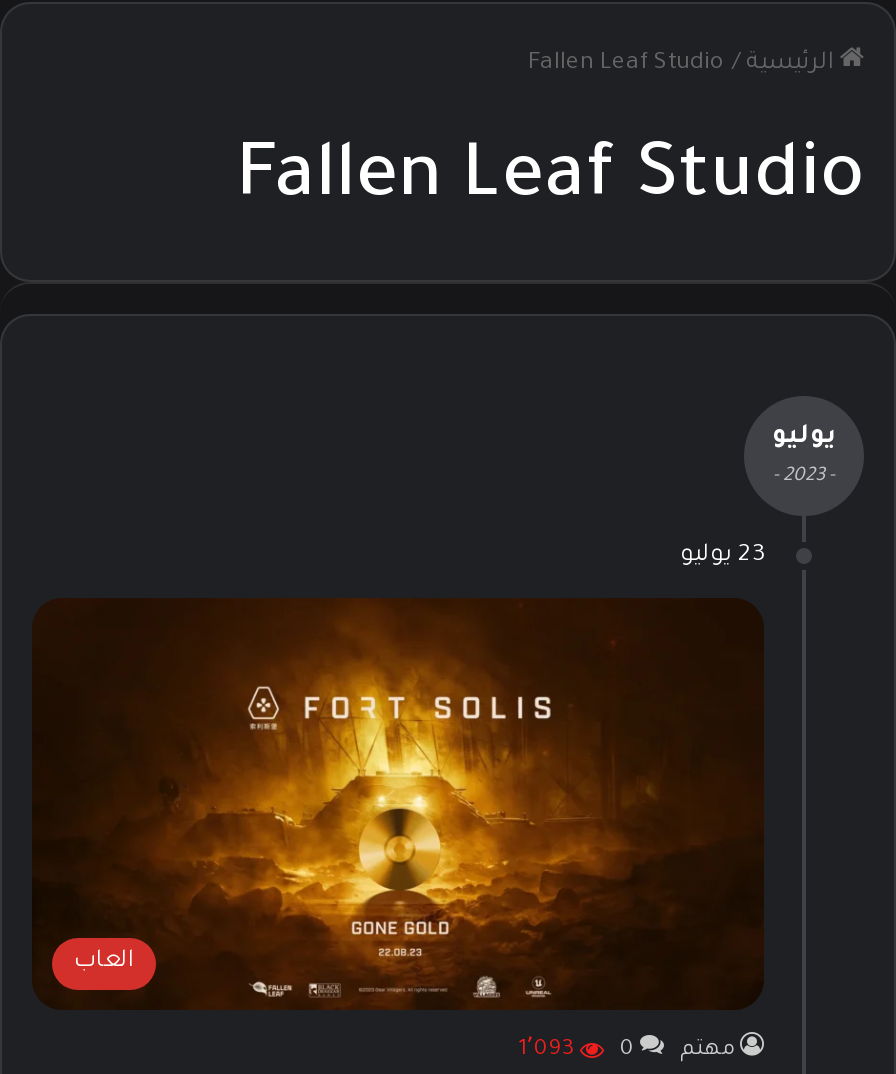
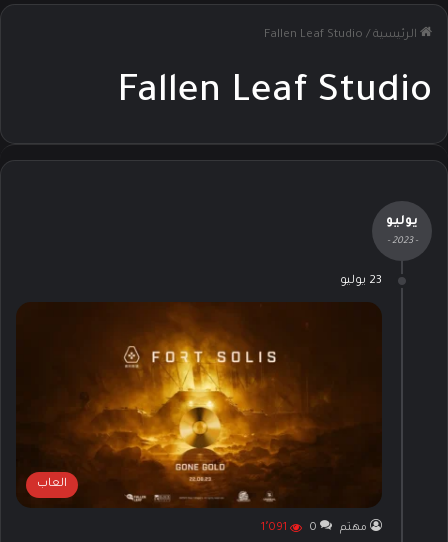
[518,1038,734,1062] مهتم 0 1٬093 -> [261,522,367,534] مهتم 0 1٬091

